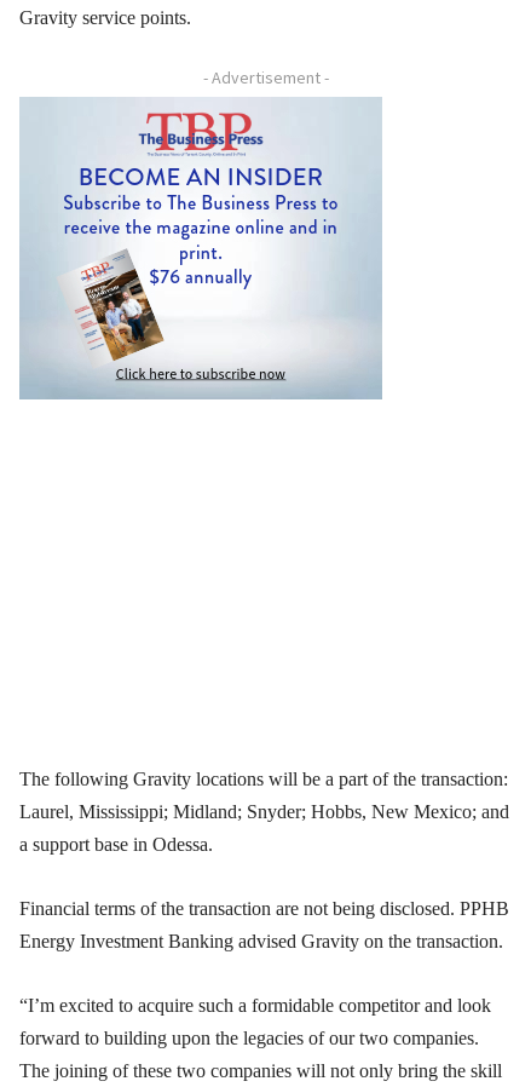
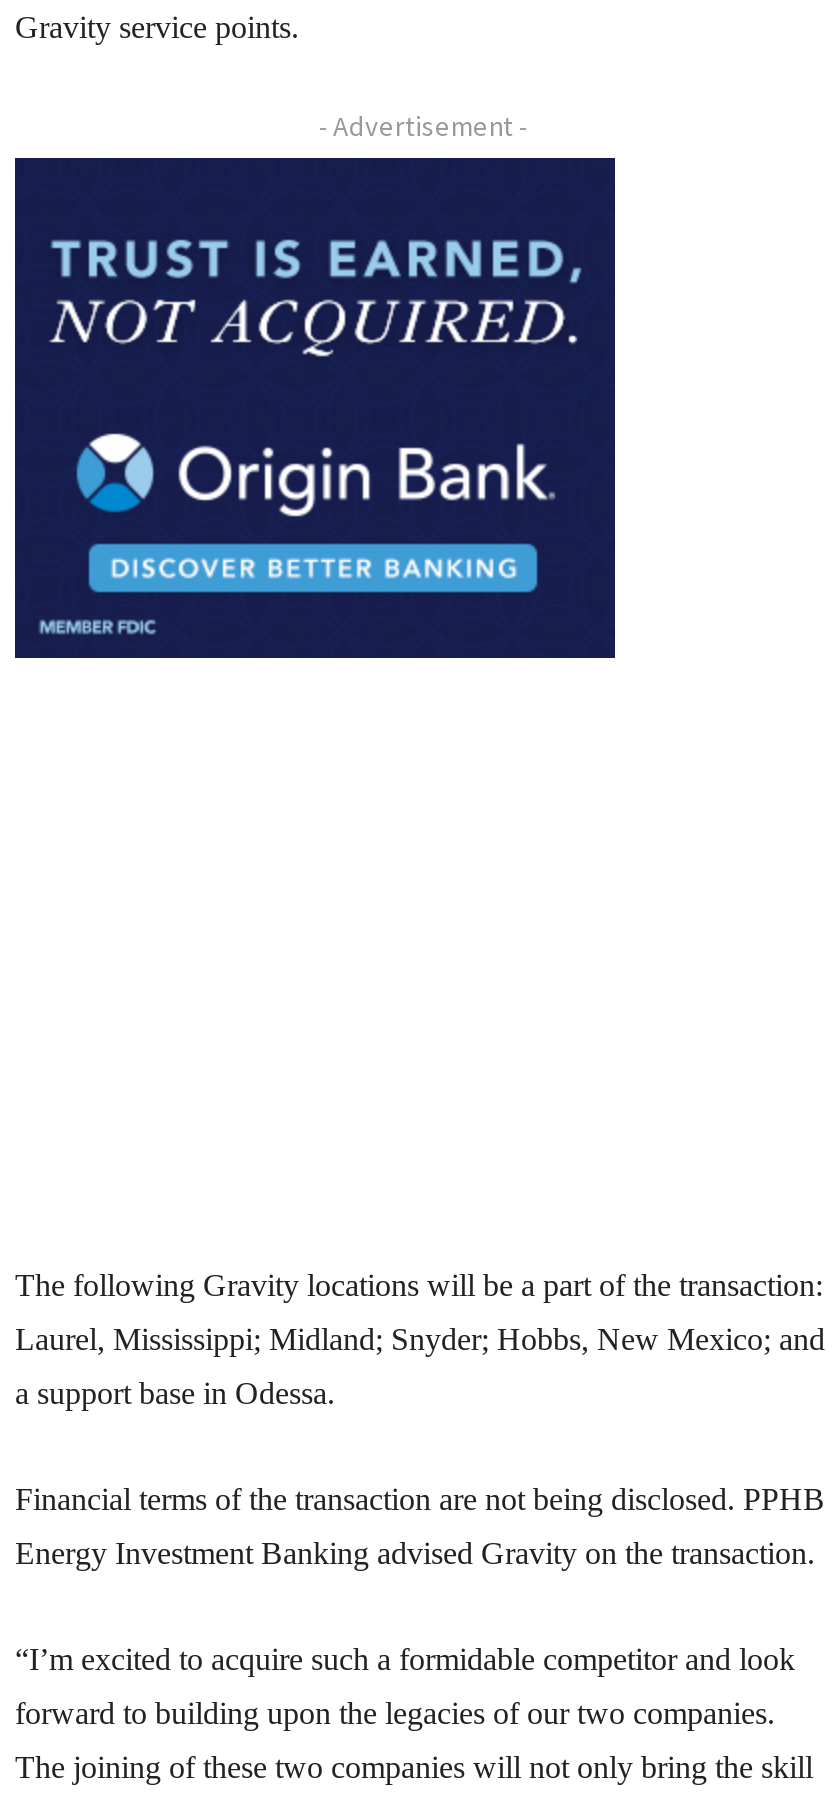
[19,97,382,399] [image] -> [13,156,617,658] [image]

